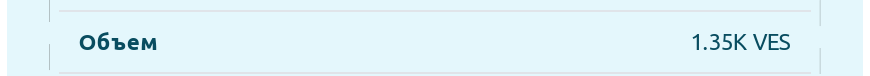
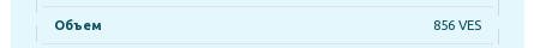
[691,28,791,54] 1.35K VES -> [433,17,481,32] 856 VES

